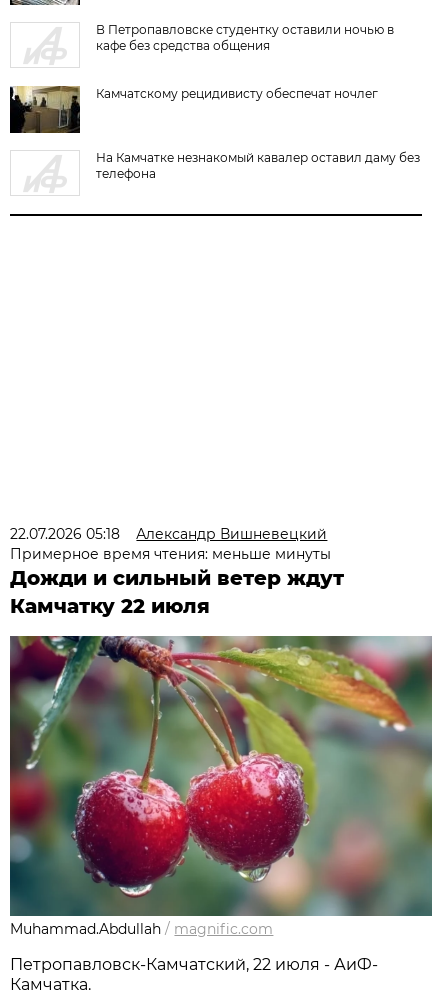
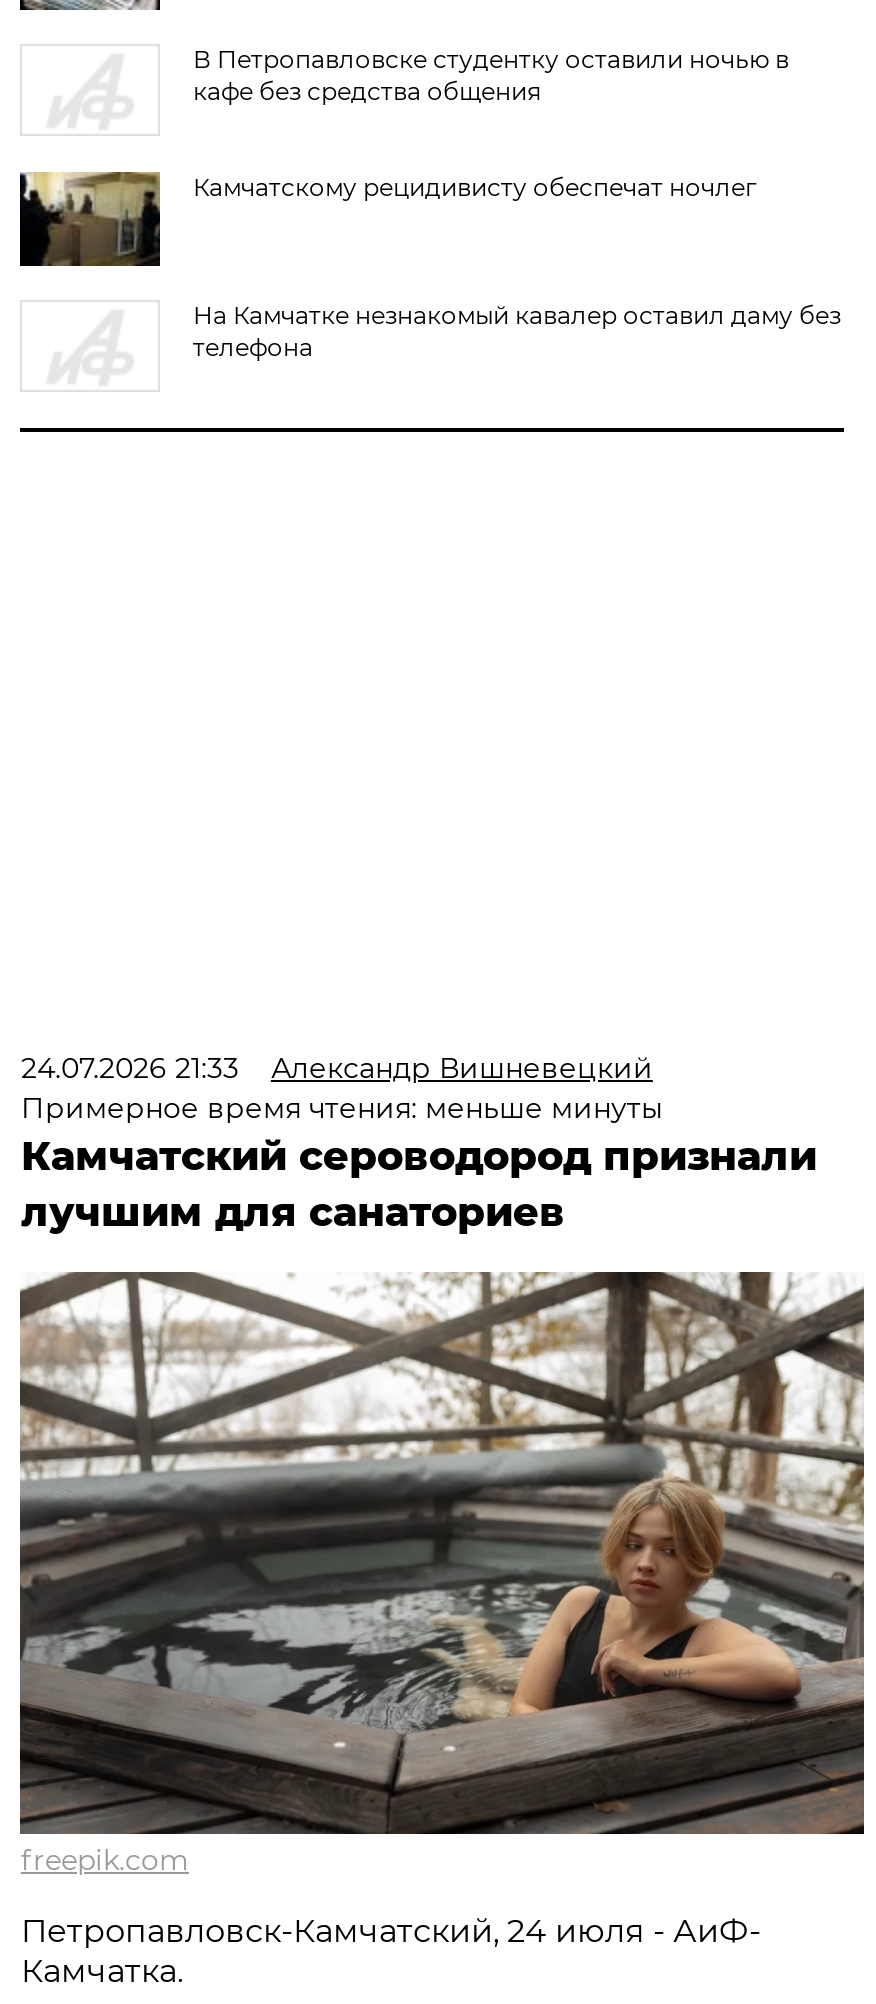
[10,525,327,543] 22.07.2026 05:18 Александр Вишневецкий -> [21,1050,653,1086] 24.07.2026 21:33 Александр Вишневецкий
[10,566,344,618] Дожди и сильный ветер ждут | Камчатку 22 июля -> [21,1132,817,1236] Камчатский сероводород признали | лучшим для санаториев
[9,635,433,938] [image] | Muhammad.Abdullah / magnific.com -> [18,1270,866,1878] [image] | freepik.com
[10,955,378,974] Петропавловск-Камчатский, 22 июля - АиФ- -> [21,1912,761,1950] Петропавловск-Камчатский, 24 июля - АиФ-

